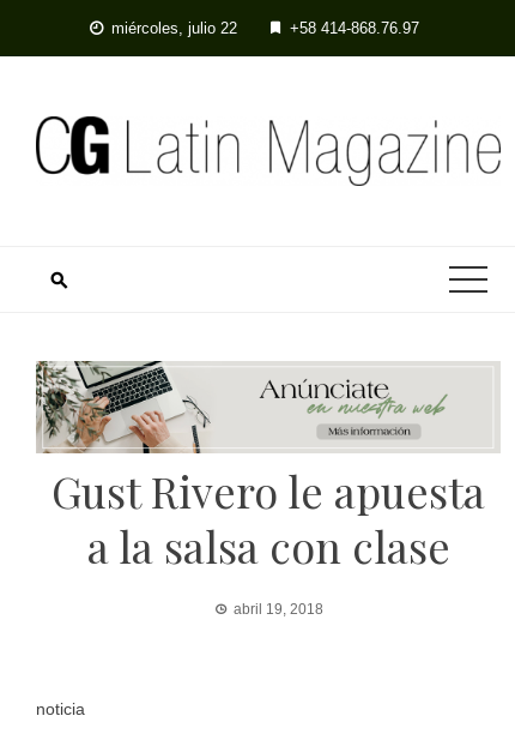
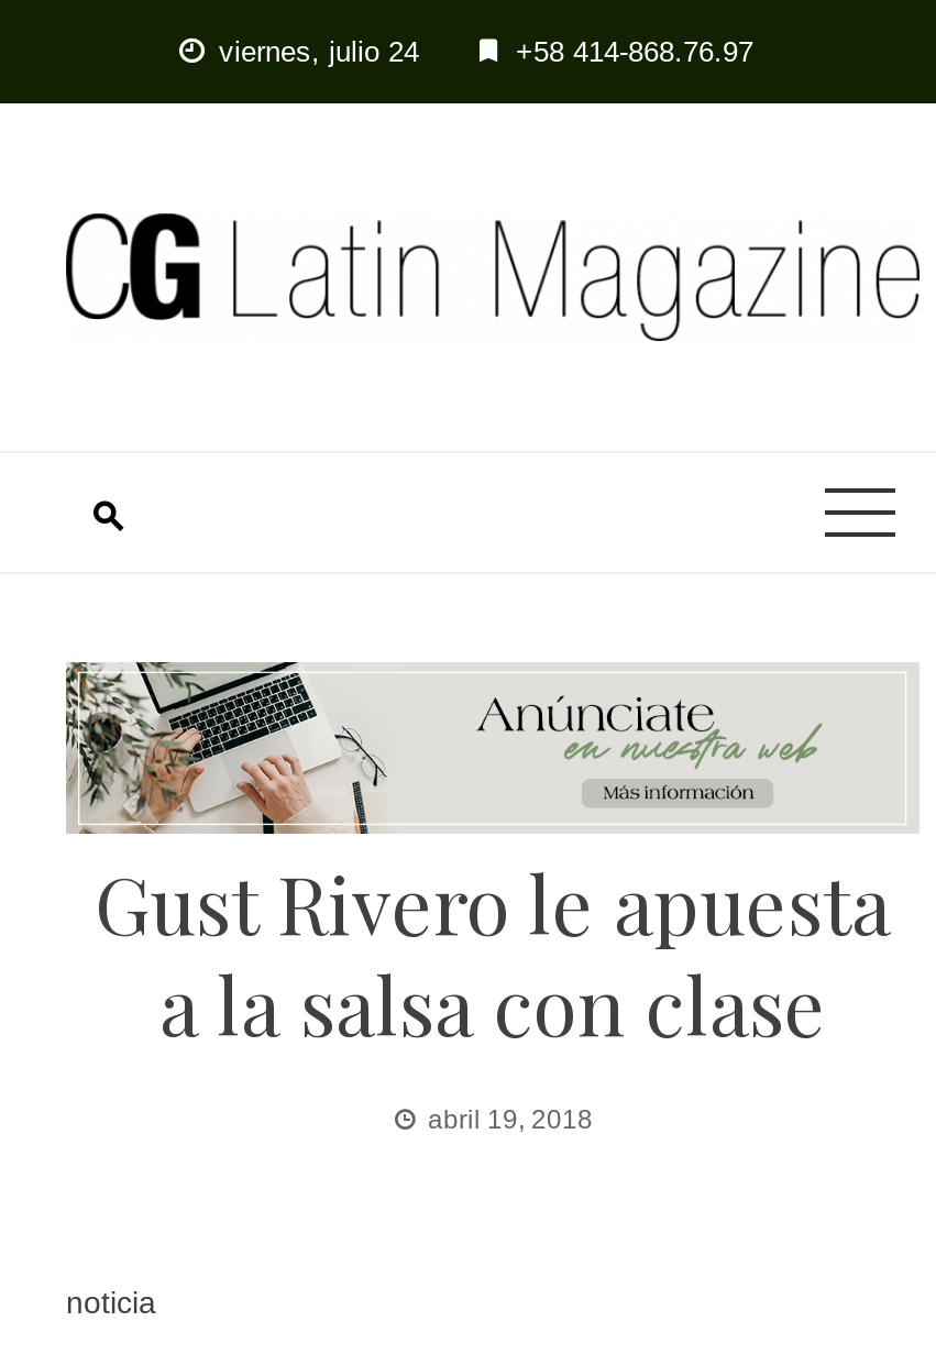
[111,19,237,37] miércoles, julio 22 -> [219,35,419,68] viernes, julio 24

